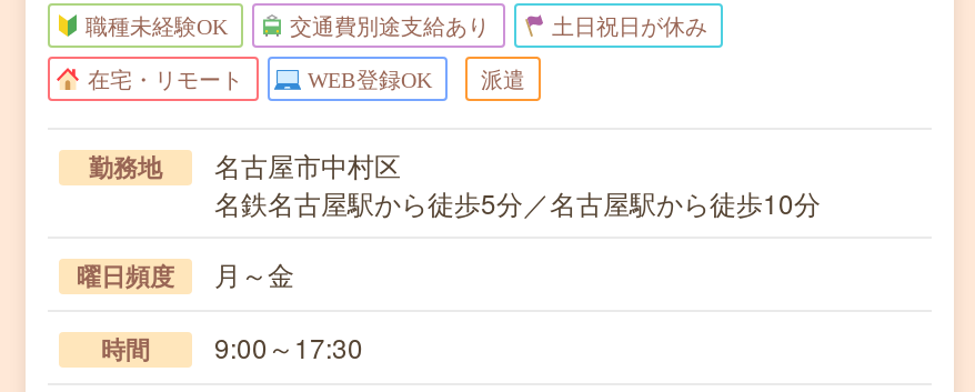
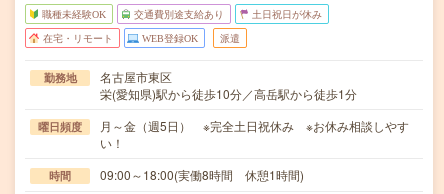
[214,145,821,221] 名古屋市中村区 | 名鉄名古屋駅から徒歩5分／名古屋駅から徒歩10分 -> [100,68,357,102] 名古屋市東区 | 栄(愛知県)駅から徒歩10分／高岳駅から徒歩1分
[214,254,294,292] 月～金 -> [100,117,409,151] 月～金（週5日） ※完全土日祝休み ※お休み相談しやす | い！
[214,328,363,365] 9:00～17:30 -> [100,166,304,183] 09:00～18:00(実働8時間 休憩1時間)

